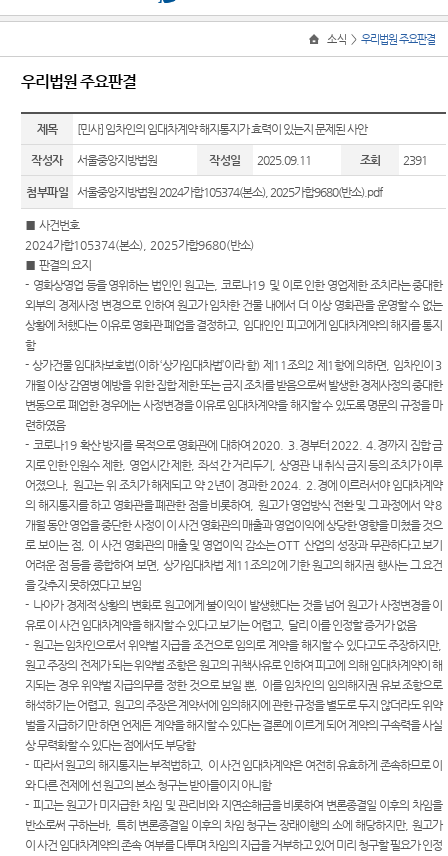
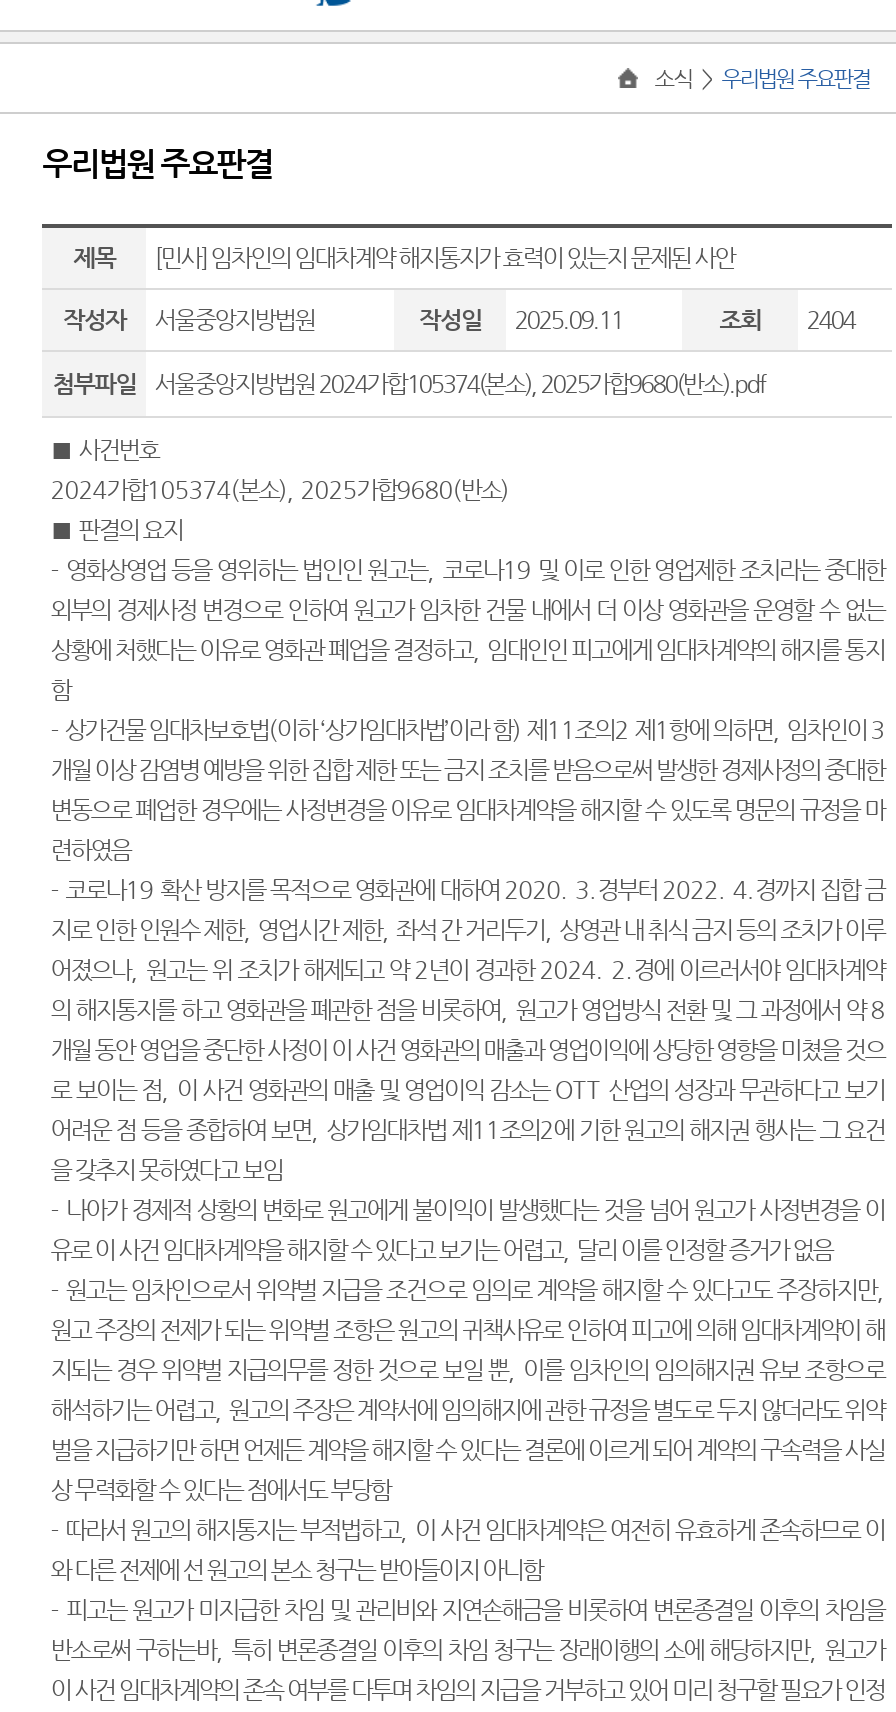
[360,153,427,167] 조회 2391 -> [719,306,854,334] 조회 2404

